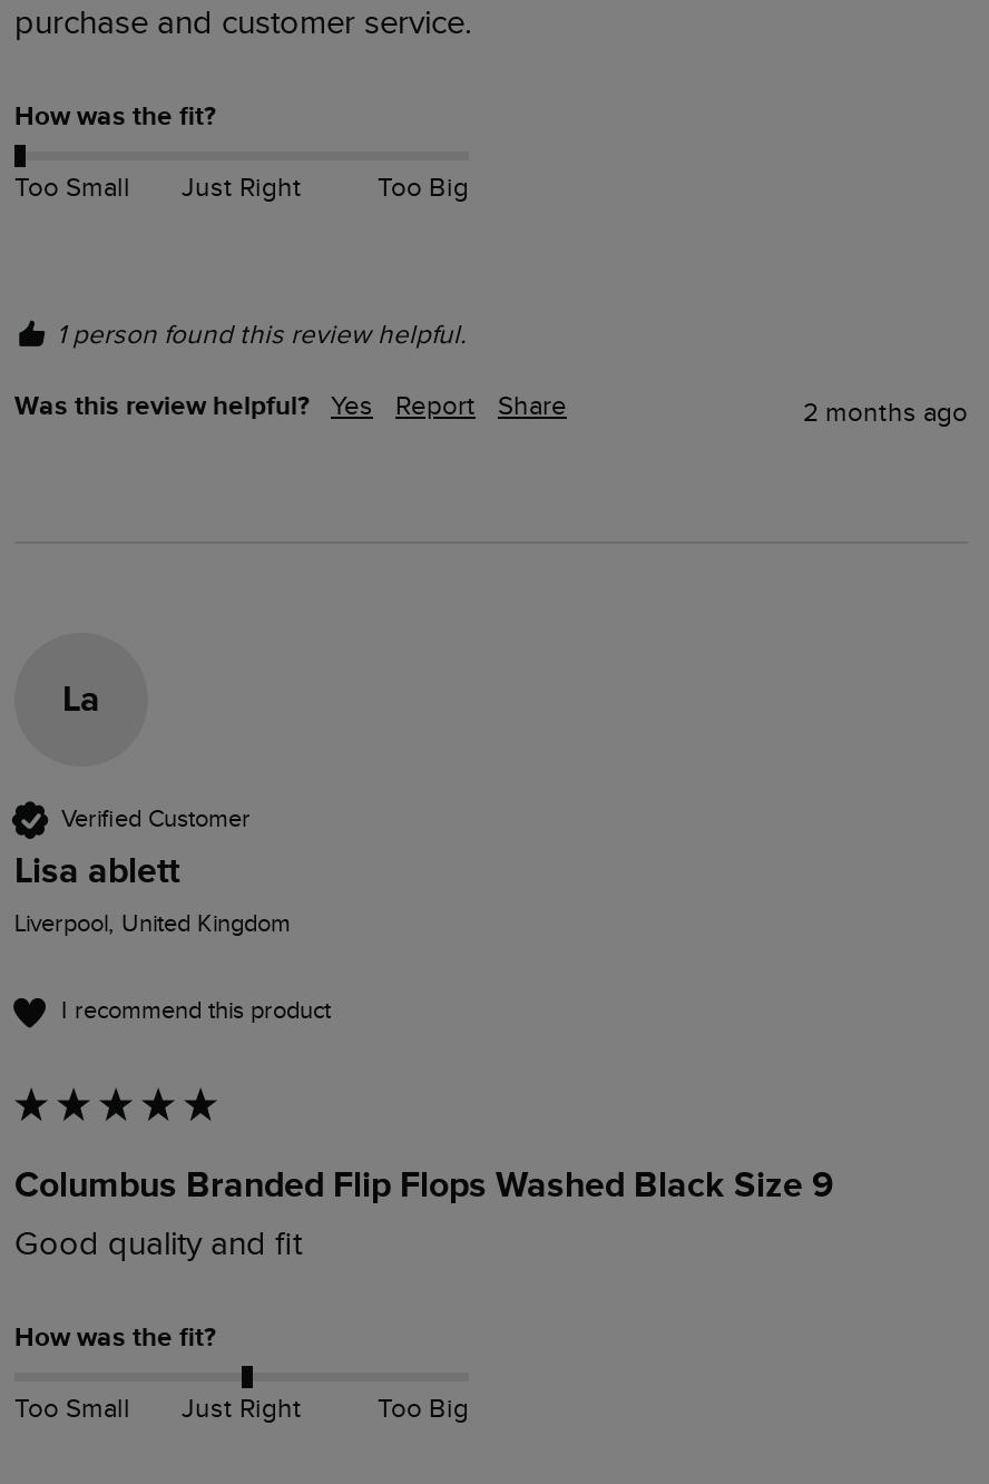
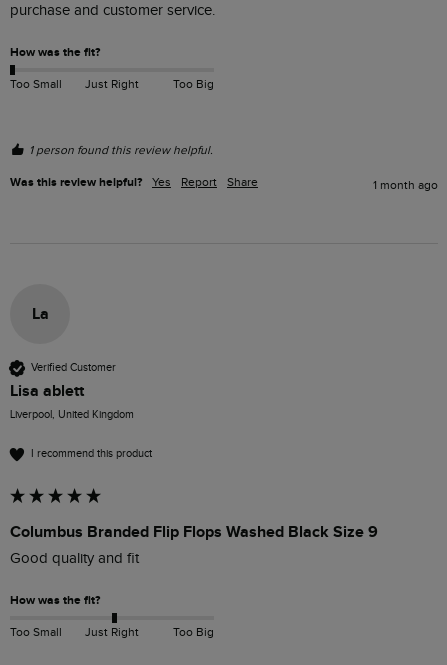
[803,397,968,428] 2 months ago -> [373,178,438,192] 1 month ago

